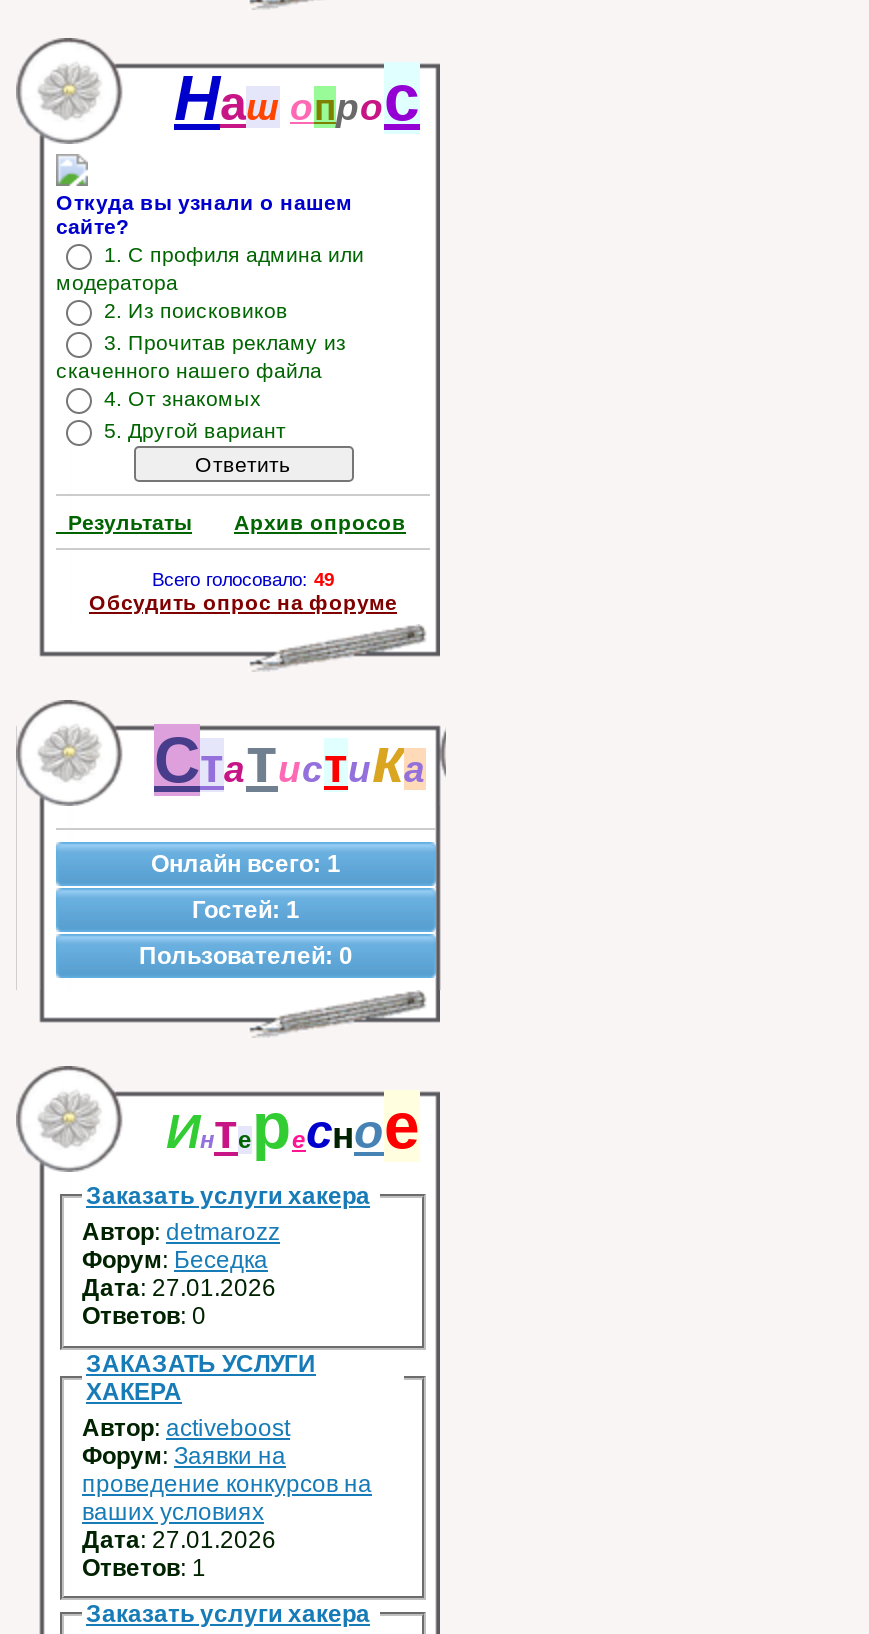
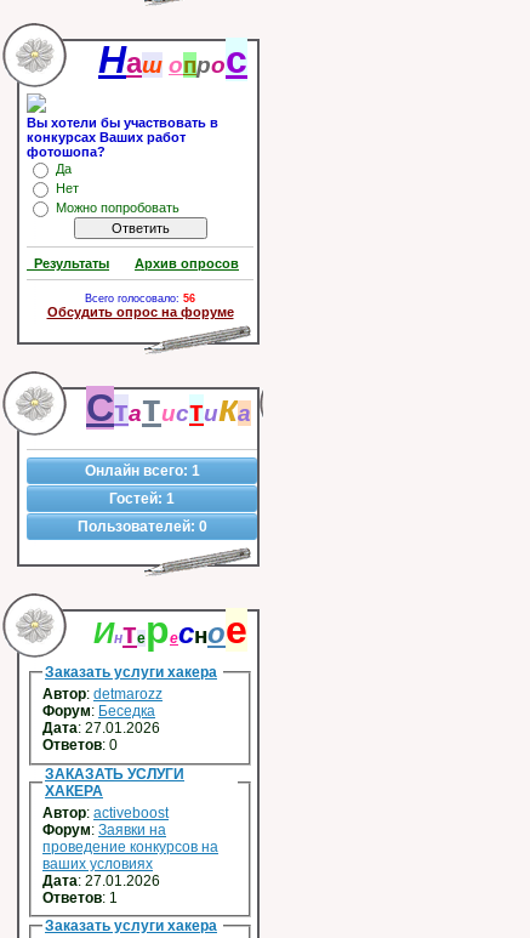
[56,190,364,442] Откуда вы узнали о нашем | сайте? | 1. С профиля админа или | модератора | 2. Из поисковиков | 3. Прочитав рекламу из | скаченного нашего файла | 4. От знакомых | 5. Другой вариант -> [27,115,218,215] Вы хотели бы участвовать в | конкурсах Ваших работ | фотошопа? | Да | Нет | Можно попробовать
[152,570,334,590] Всего голосовало: 49 -> [85,292,195,305] Всего голосовало: 56

